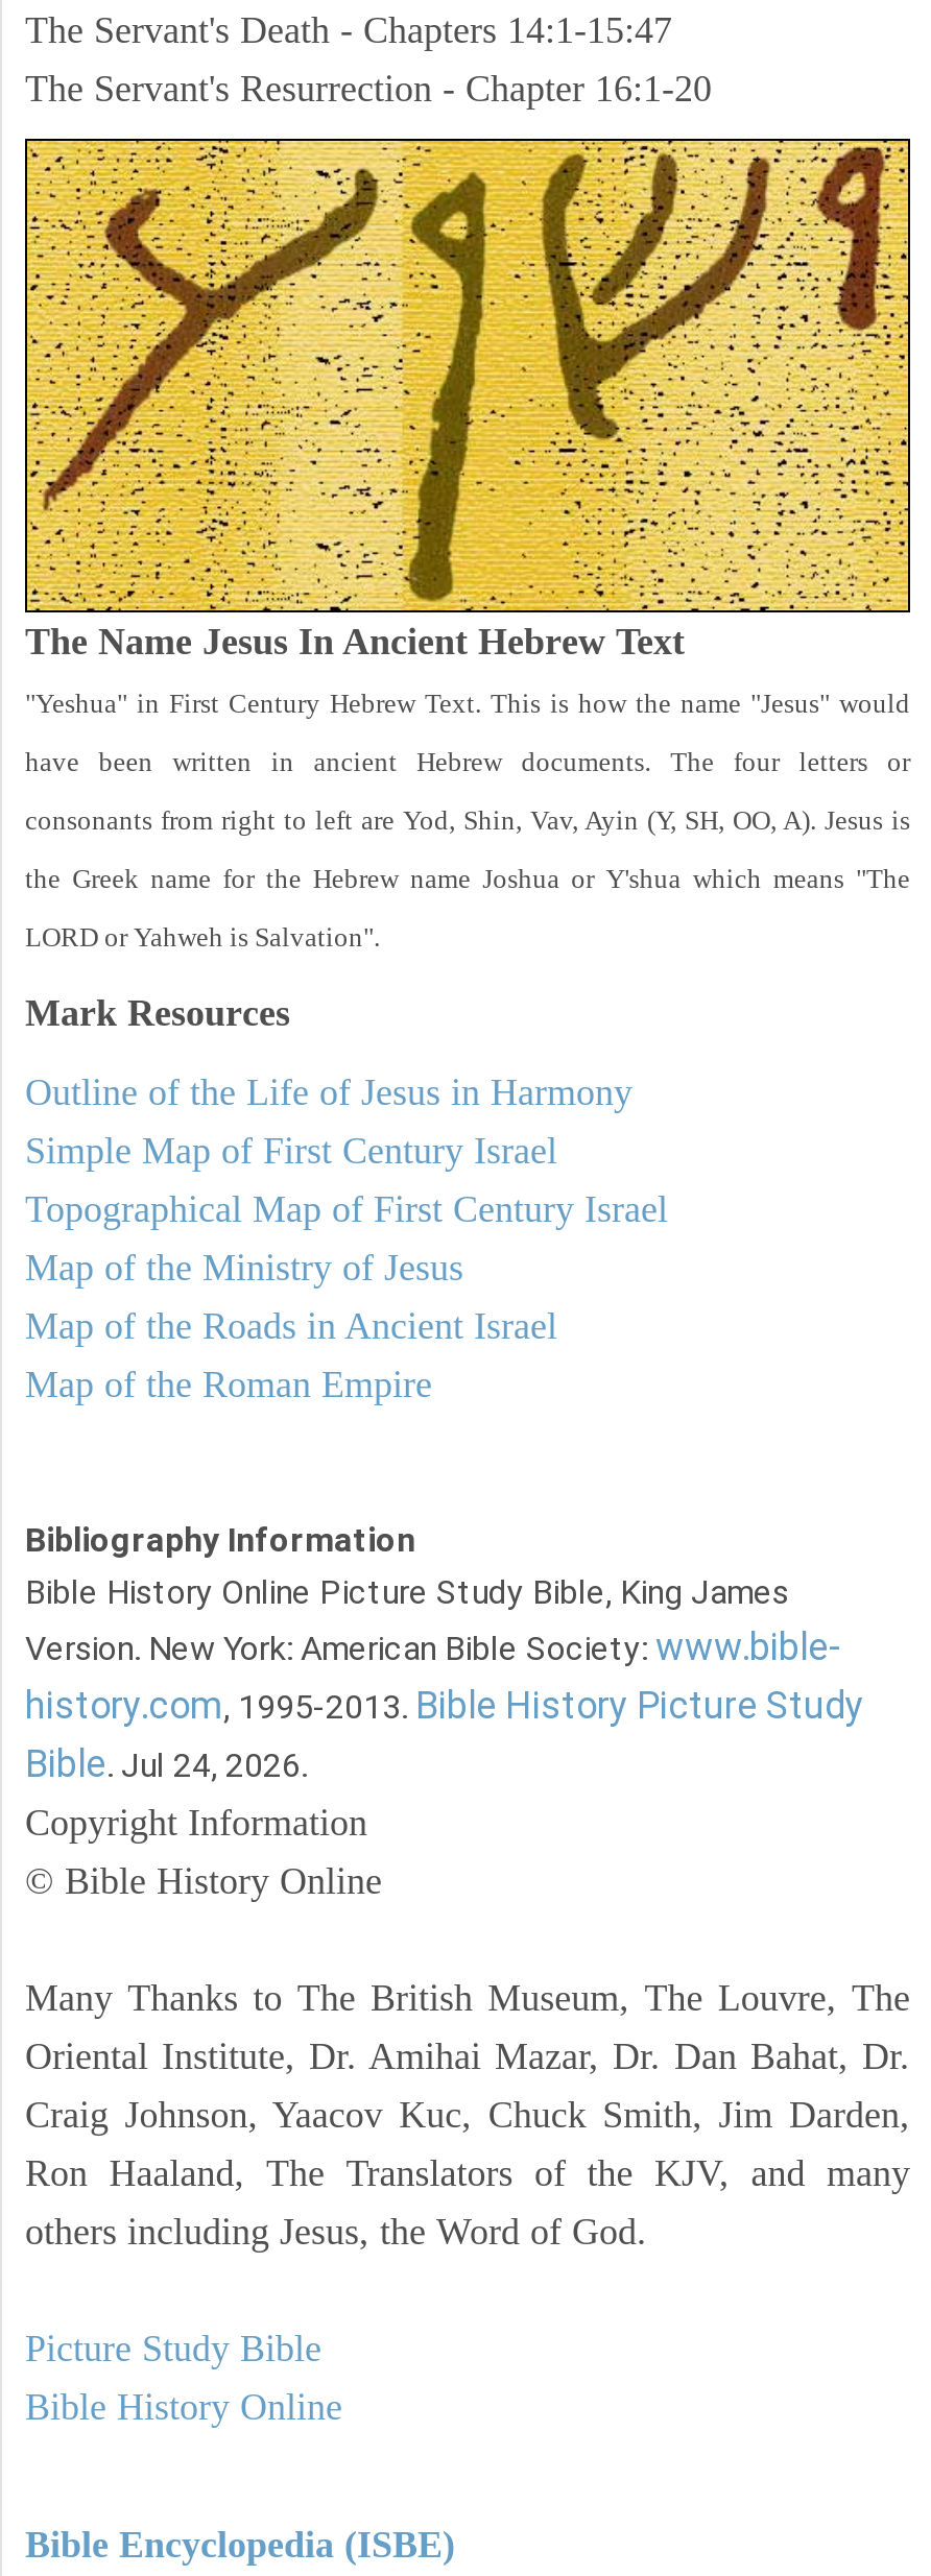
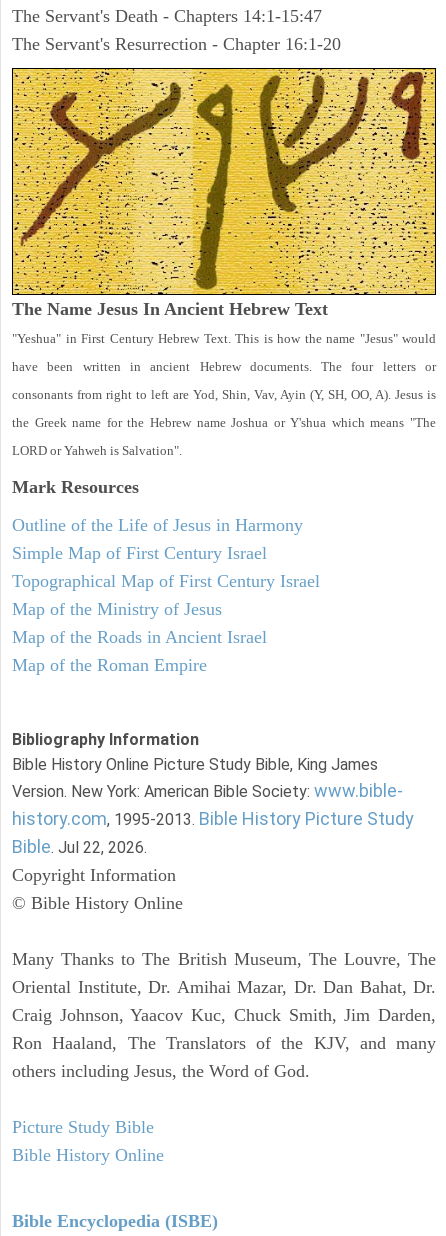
[25,1742,307,1786] Bible. Jul 24, 2026. -> [12,836,147,857] Bible. Jul 22, 2026.

